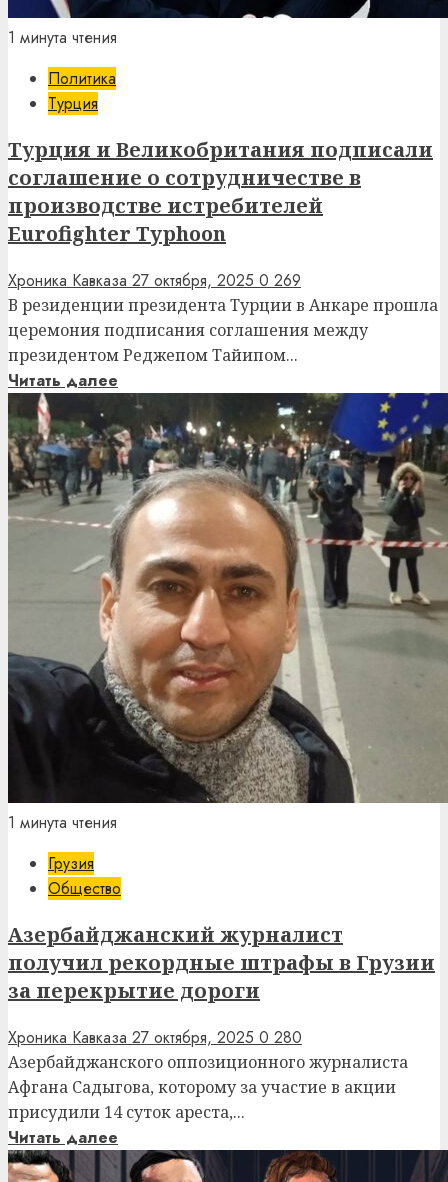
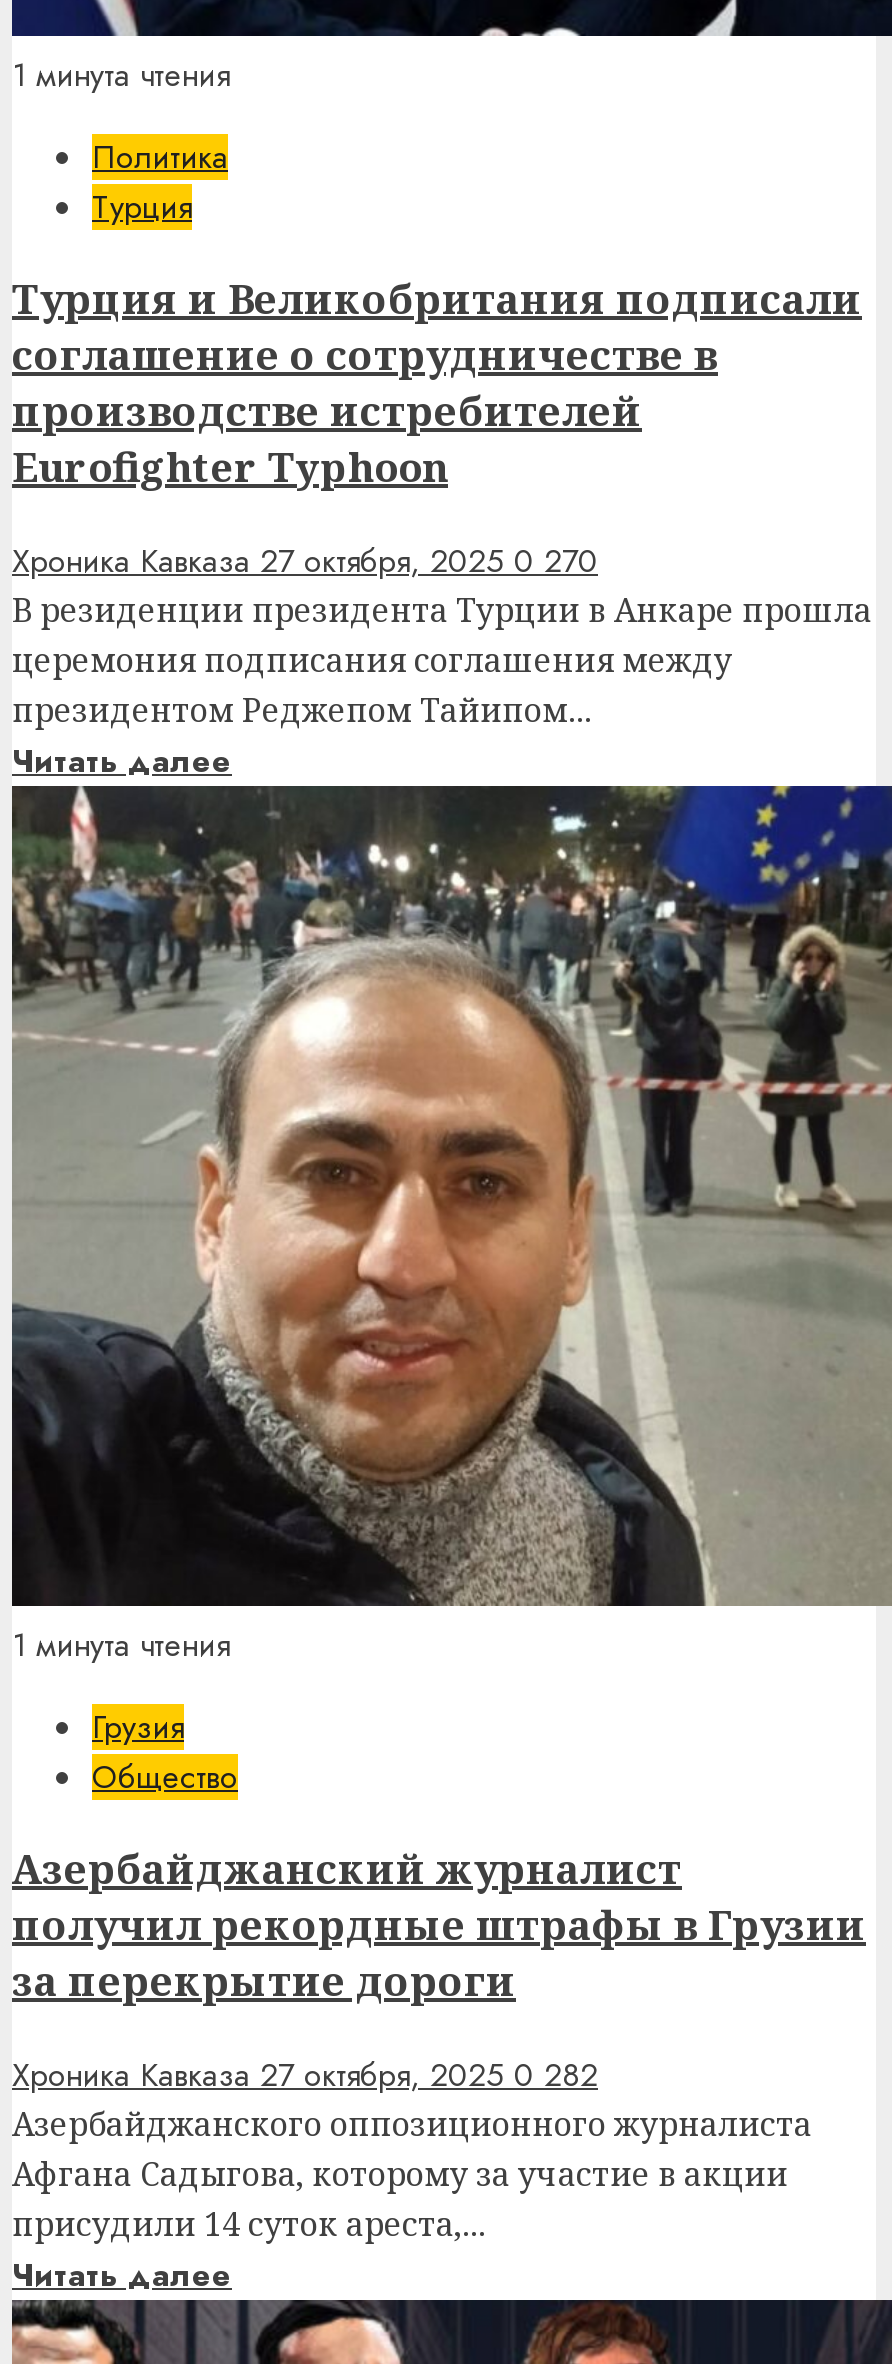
[8,269,301,292] Хроника Кавказа 27 октября, 2025 0 269 -> [12,538,598,584] Хроника Кавказа 27 октября, 2025 0 270
[8,1026,302,1049] Хроника Кавказа 27 октября, 2025 0 280 -> [12,2052,598,2098] Хроника Кавказа 27 октября, 2025 0 282

